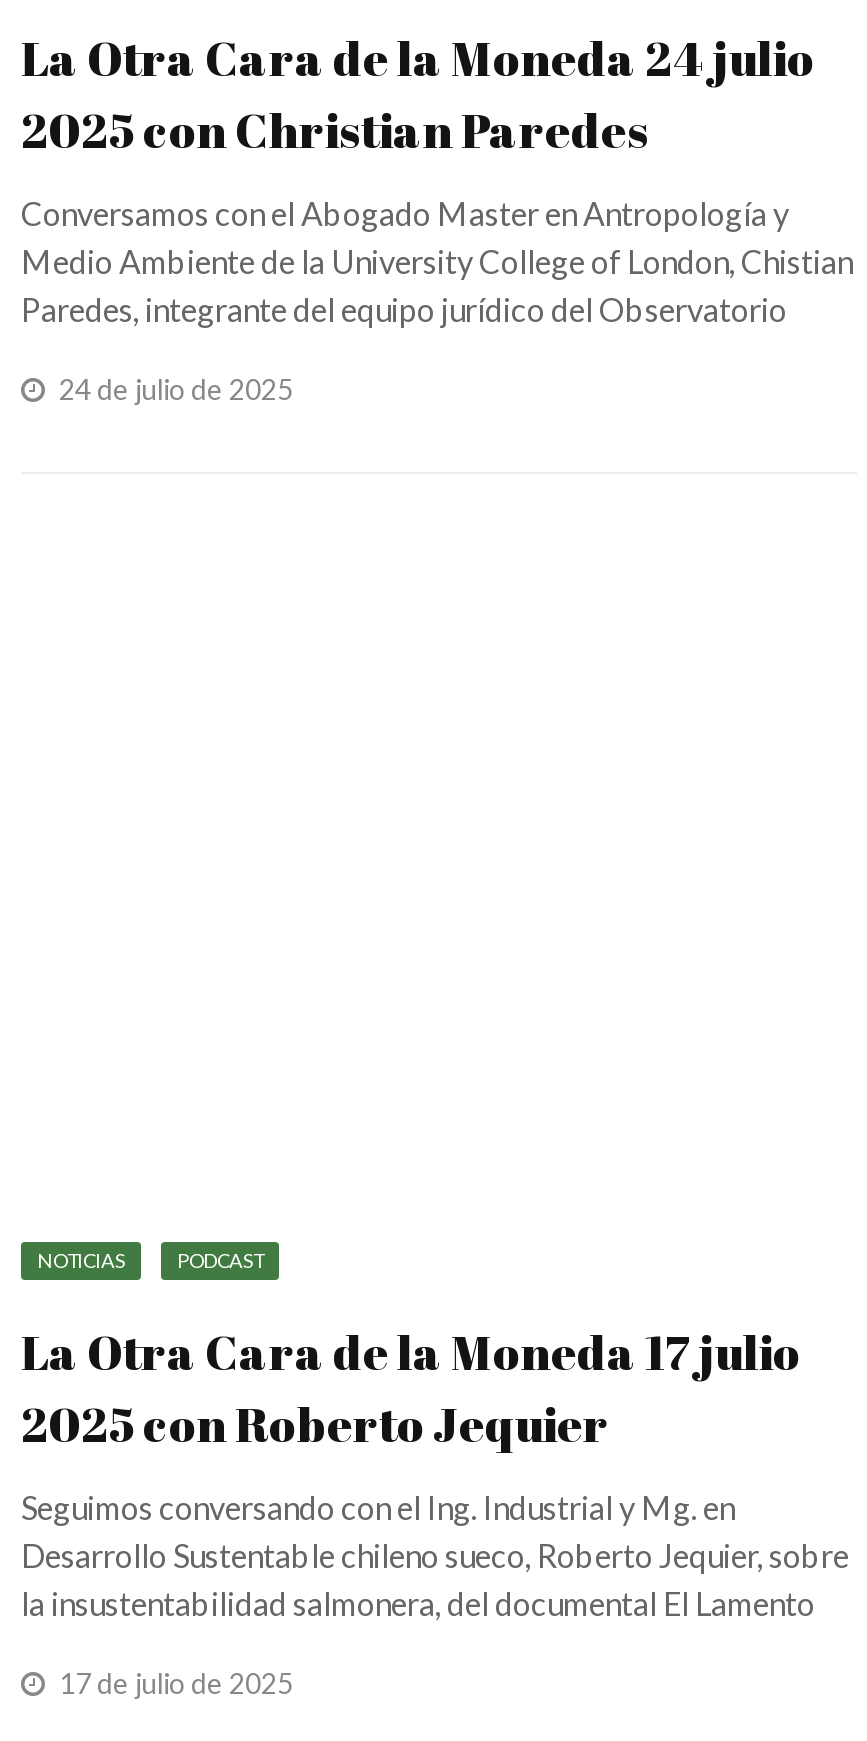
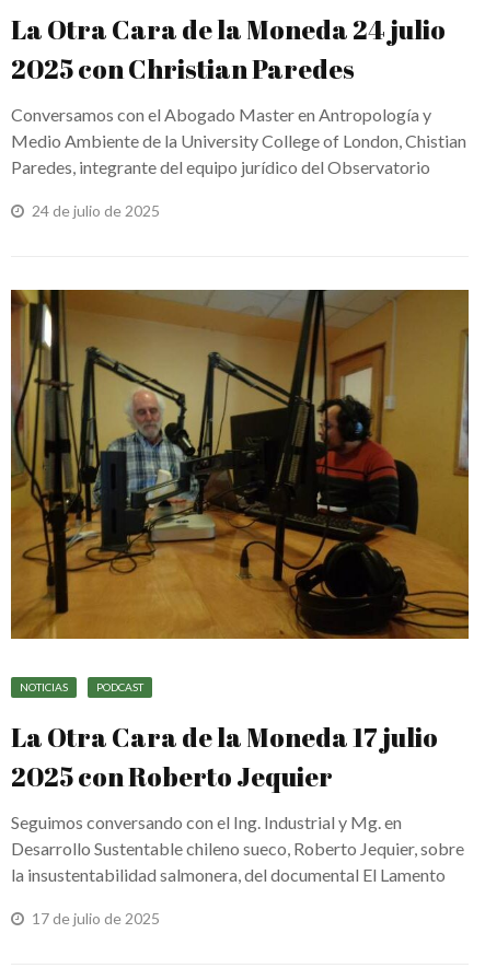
none -> [10,289,470,640] [image]

